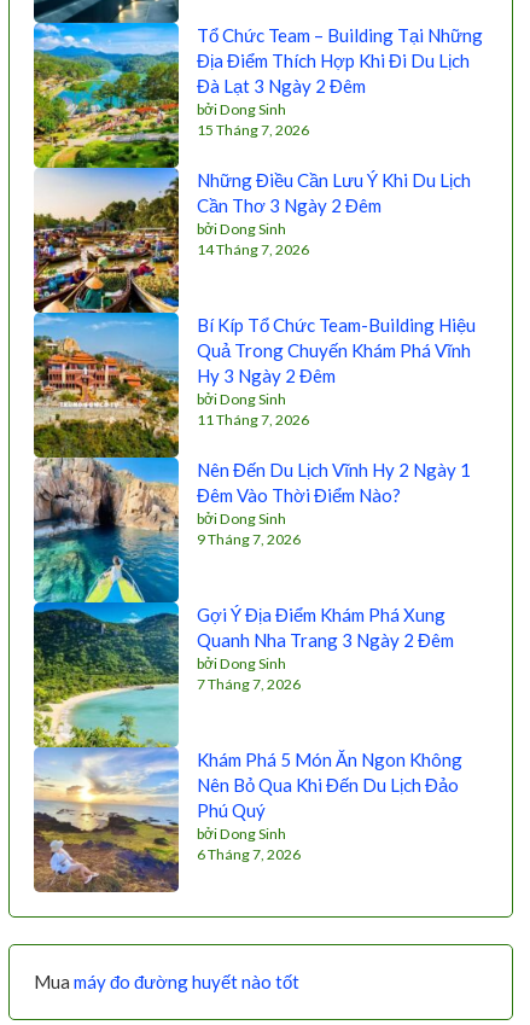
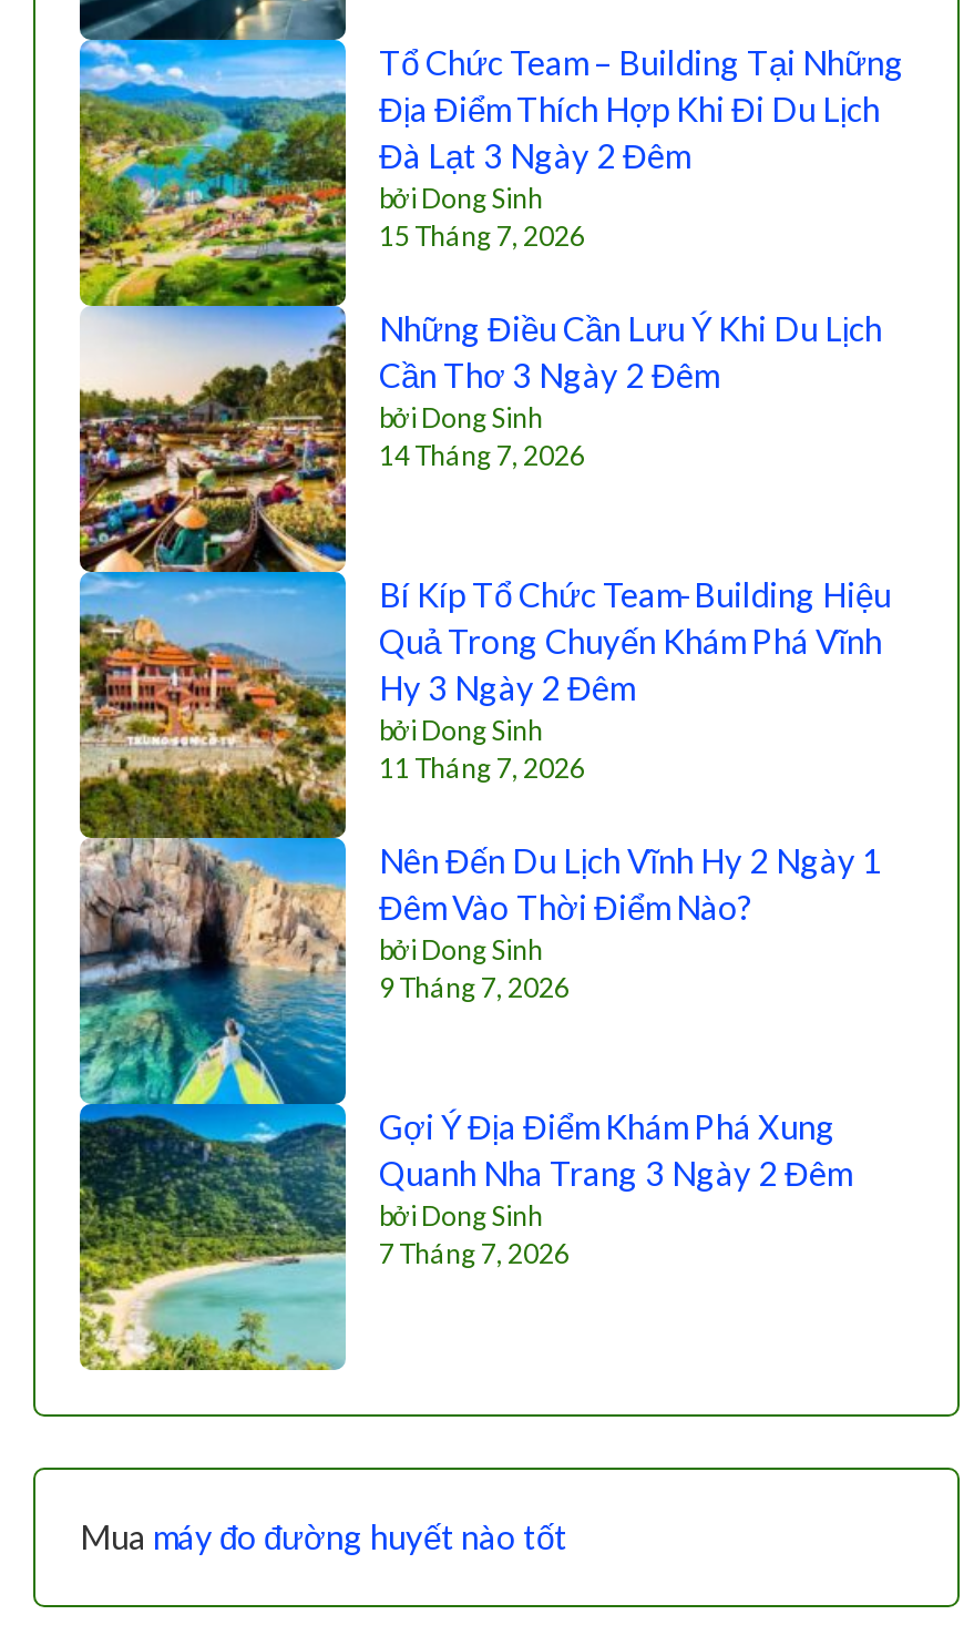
[33,746,462,893] [image] | Khám Phá 5 Món Ăn Ngon Không | Nên Bỏ Qua Khi Đến Du Lịch Đảo | Phú Quý | bởi Dong Sinh | 6 Tháng 7, 2026 -> none

